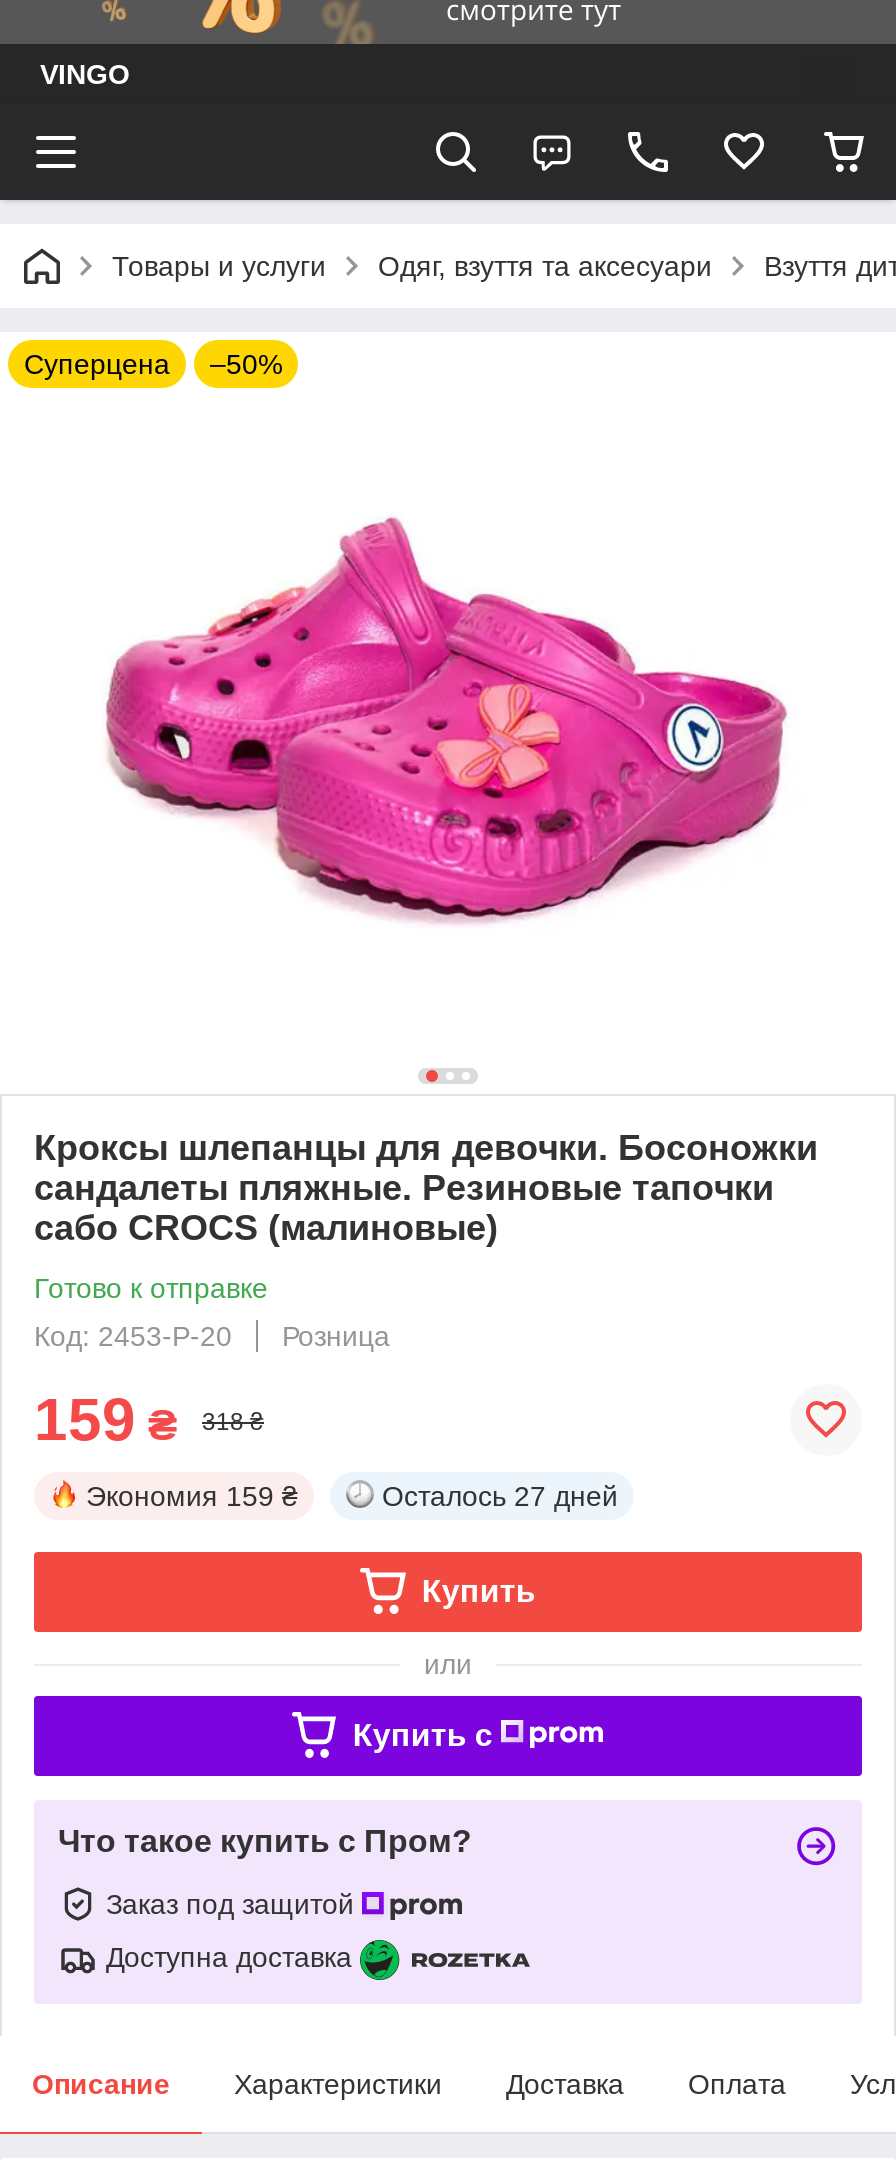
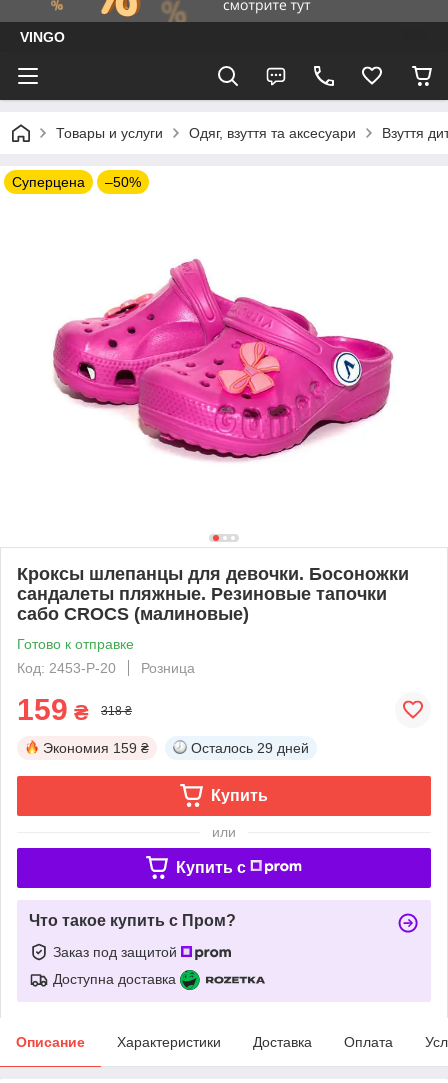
[382,1480,618,1512] Осталось 27 дней -> [191,740,309,756] Осталось 29 дней

